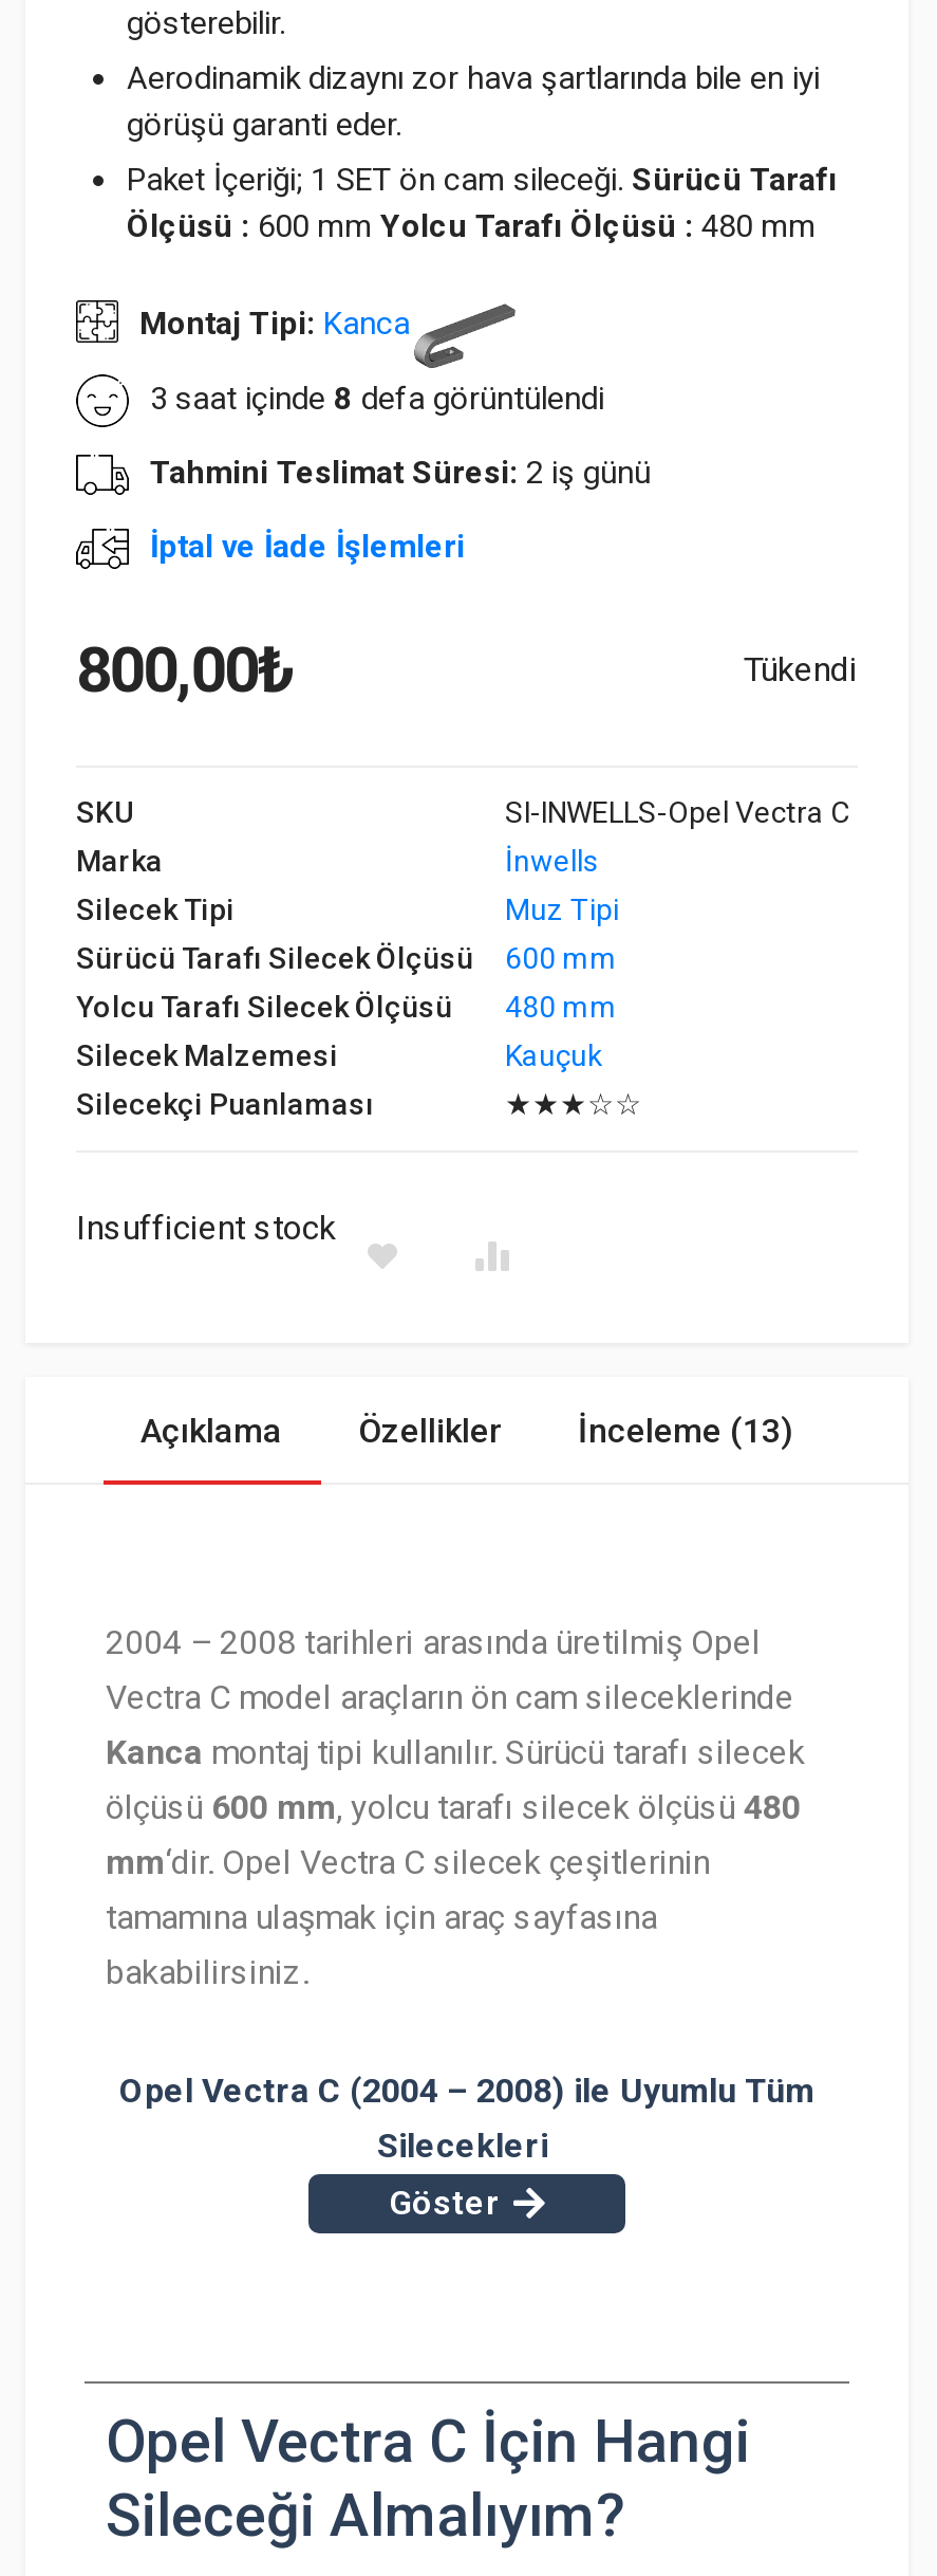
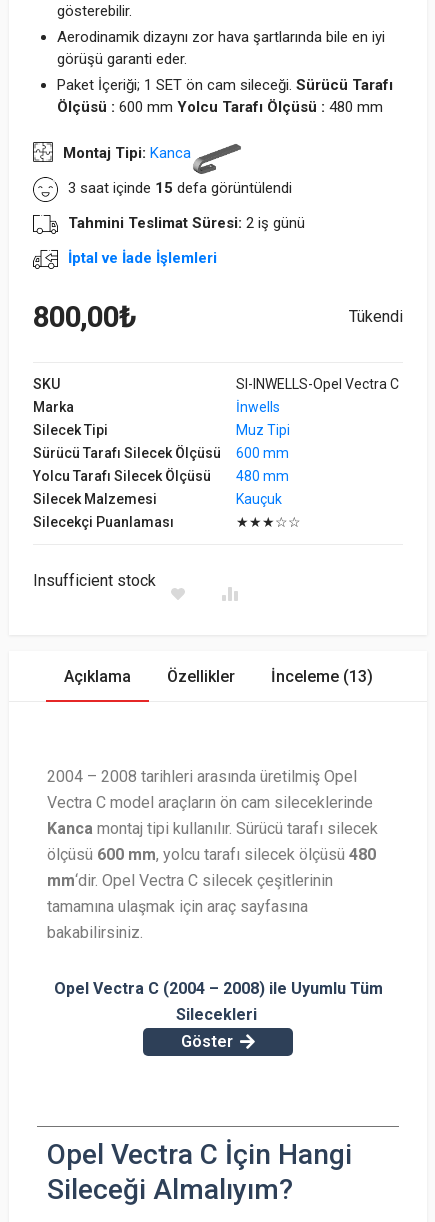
[150,380,604,418] 3 saat içinde 8 defa görüntülendi -> [68,179,292,197] 3 saat içinde 15 defa görüntülendi

